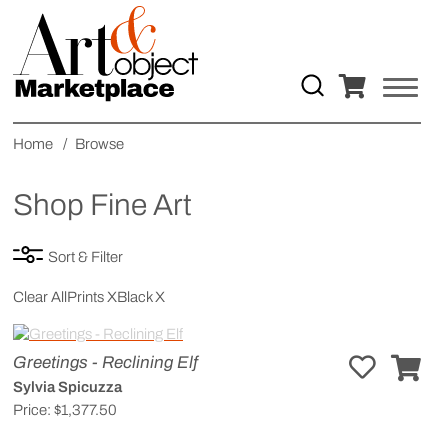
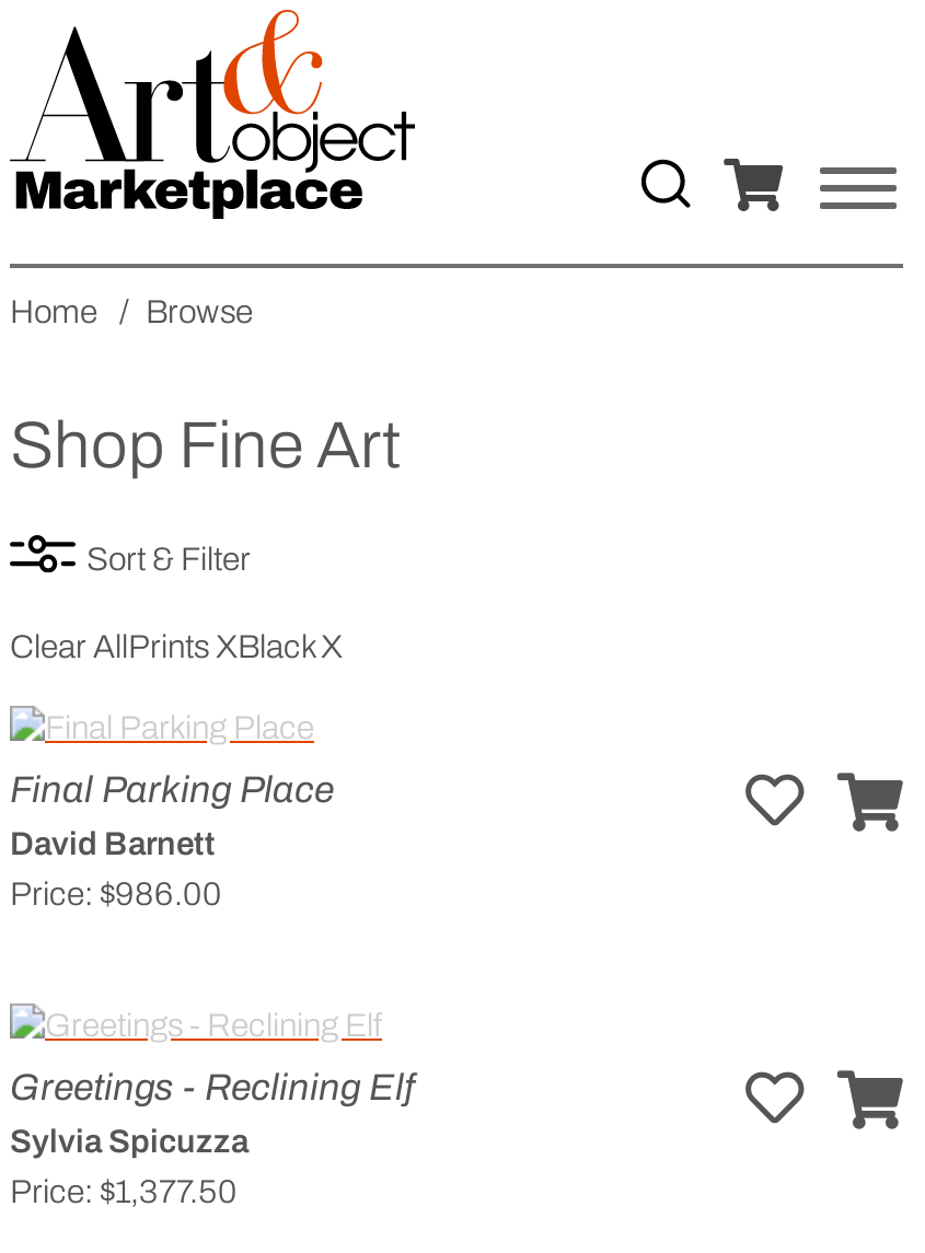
none -> [10,768,334,910] Final Parking Place | David Barnett | Price: $986.00

